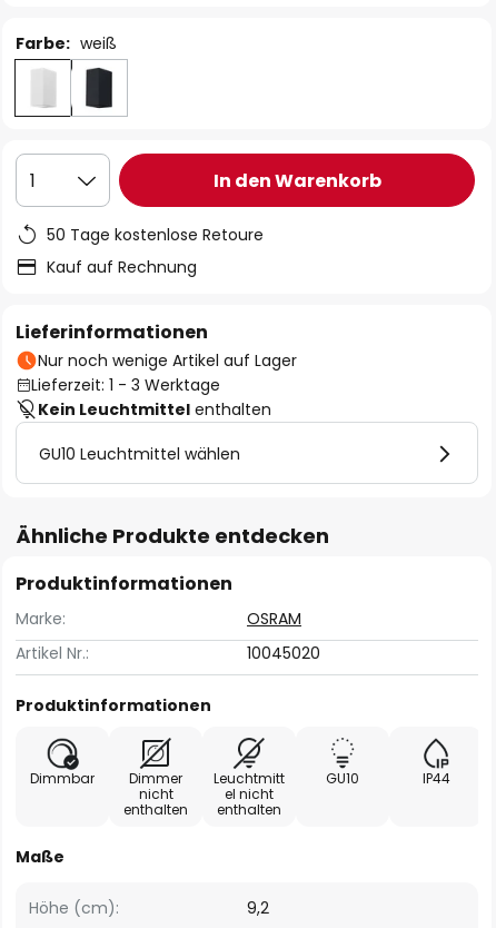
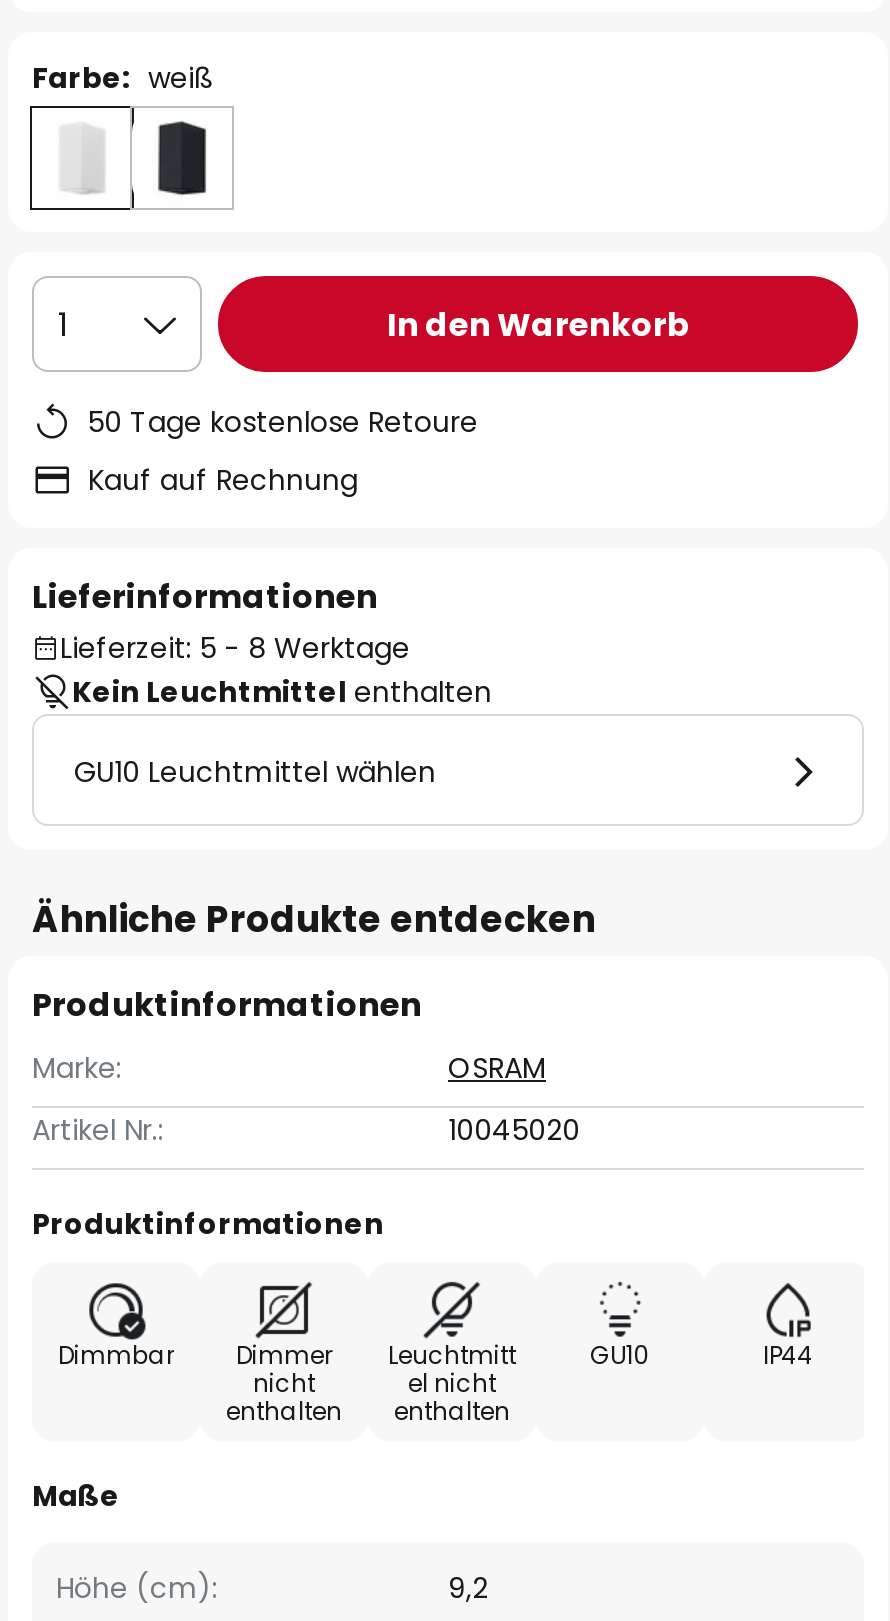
[31,349,297,396] Nur noch wenige Artikel auf Lager | Lieferzeit: 1 - 3 Werktage -> [60,628,410,668] Lieferzeit: 5 - 8 Werktage

